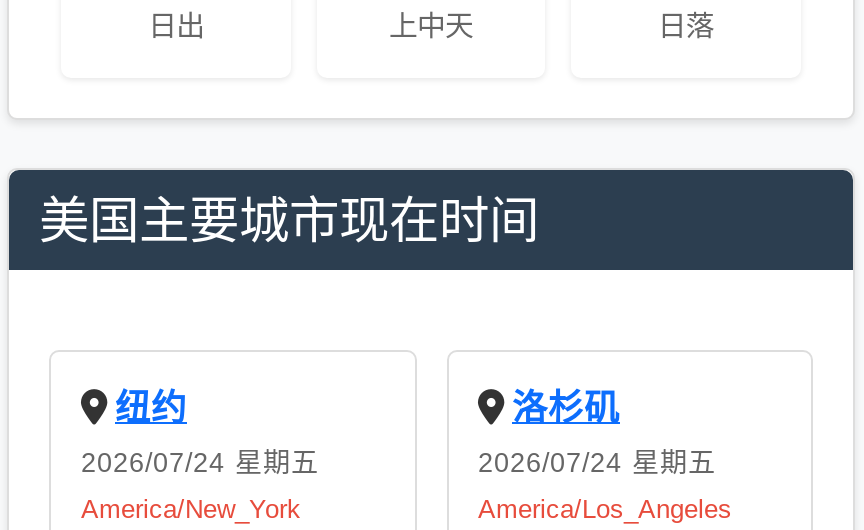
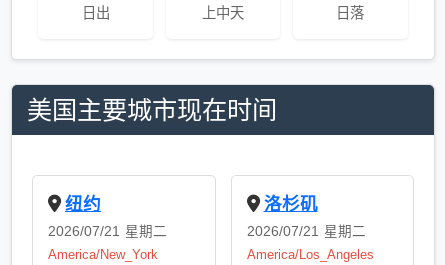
[81,447,319,477] 2026/07/24 星期五 -> [48,223,167,238] 2026/07/21 星期二
[478,447,716,477] 2026/07/24 星期五 -> [246,223,365,238] 2026/07/21 星期二

